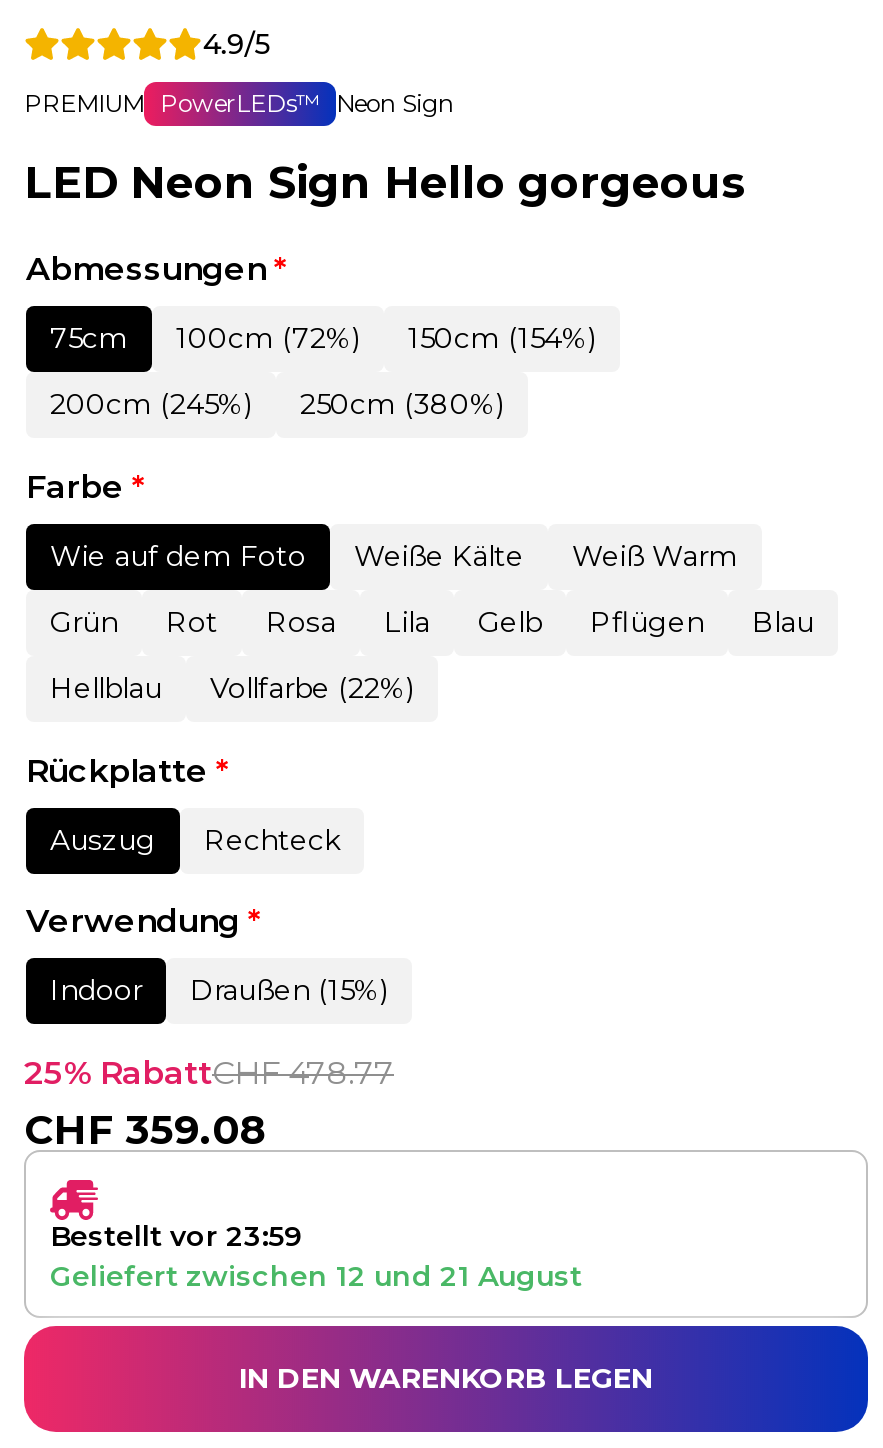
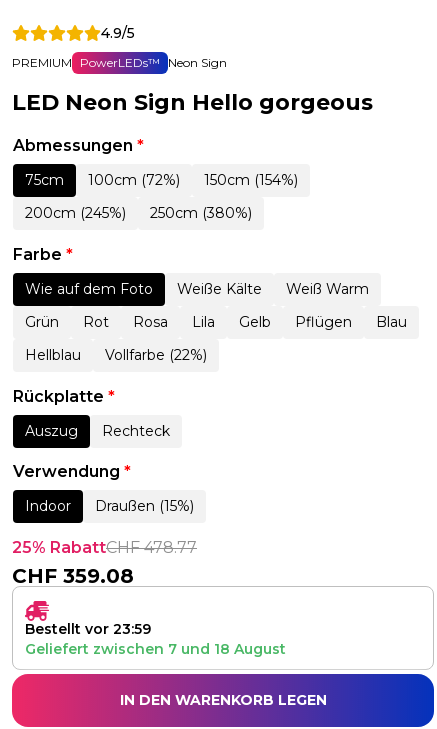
[50,1257,582,1293] Geliefert zwischen 12 und 21 August -> [25,640,286,658] Geliefert zwischen 7 und 18 August

